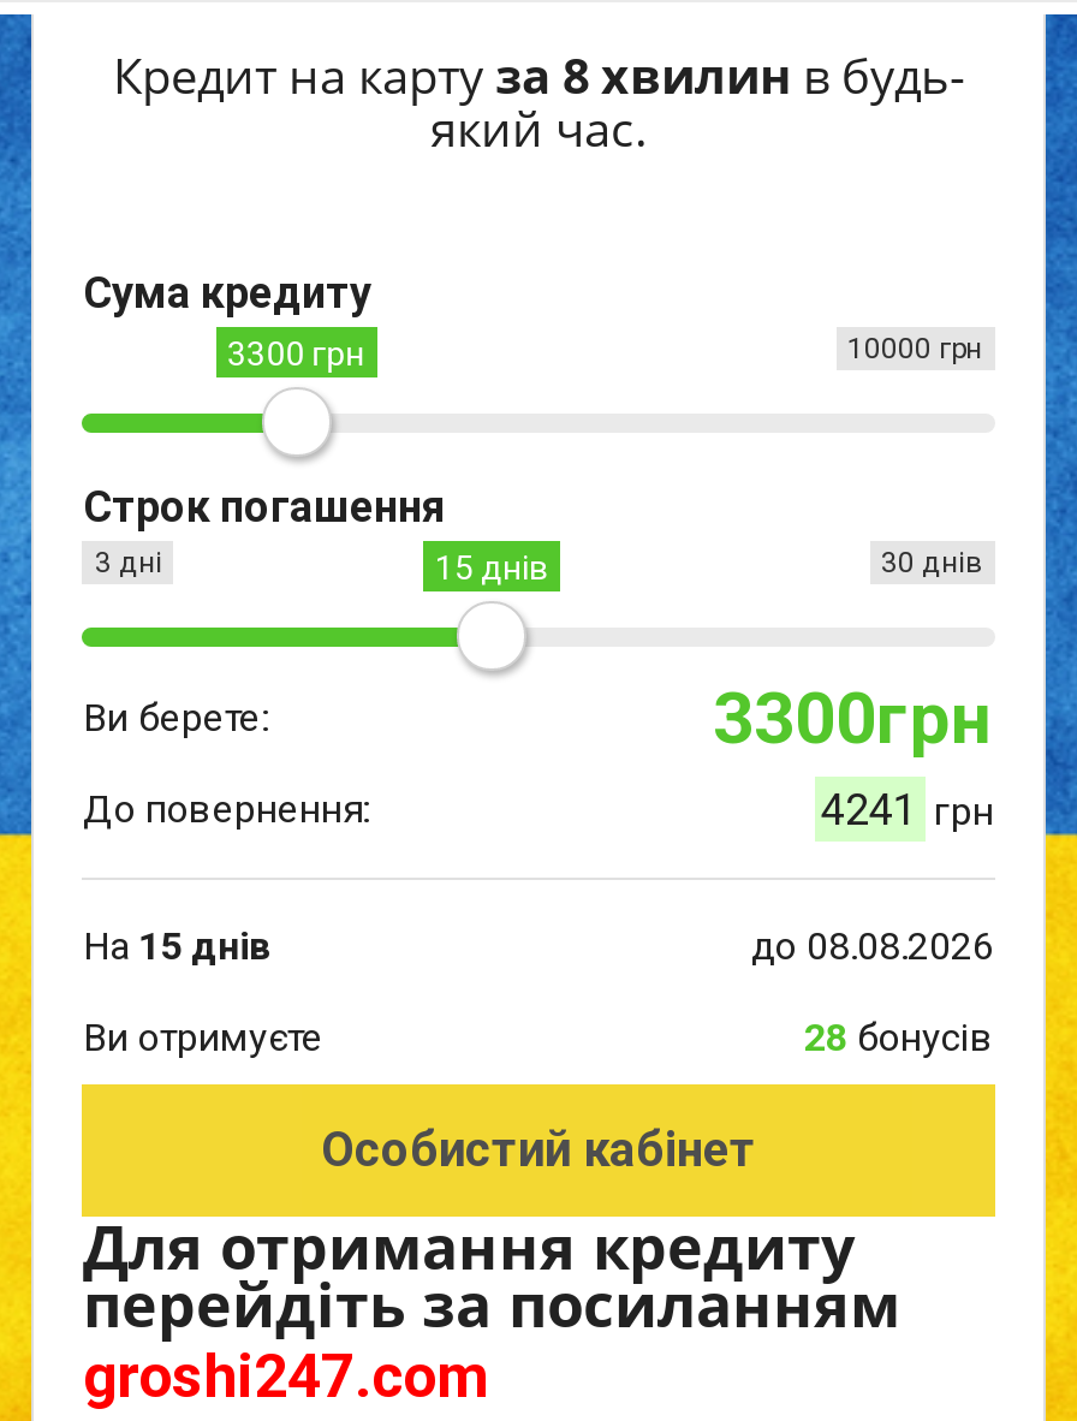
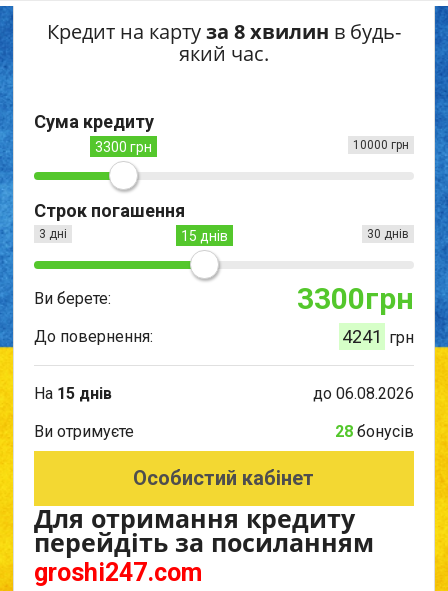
[751,923,994,969] до 08.08.2026 -> [312,384,413,403] до 06.08.2026

